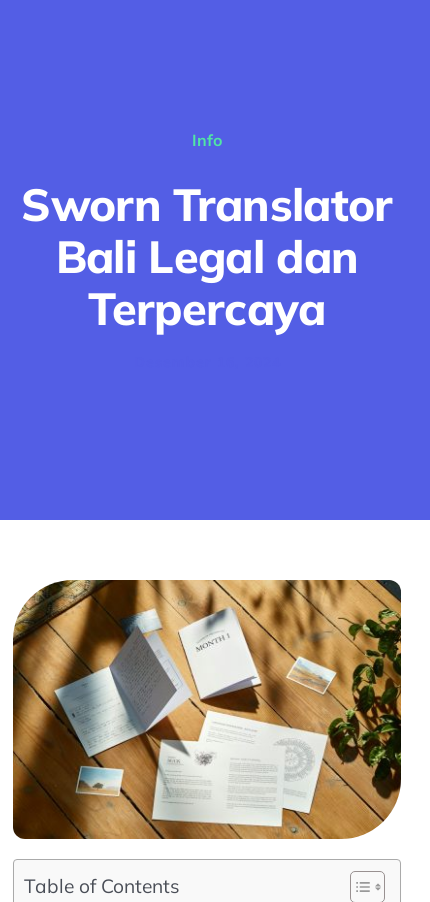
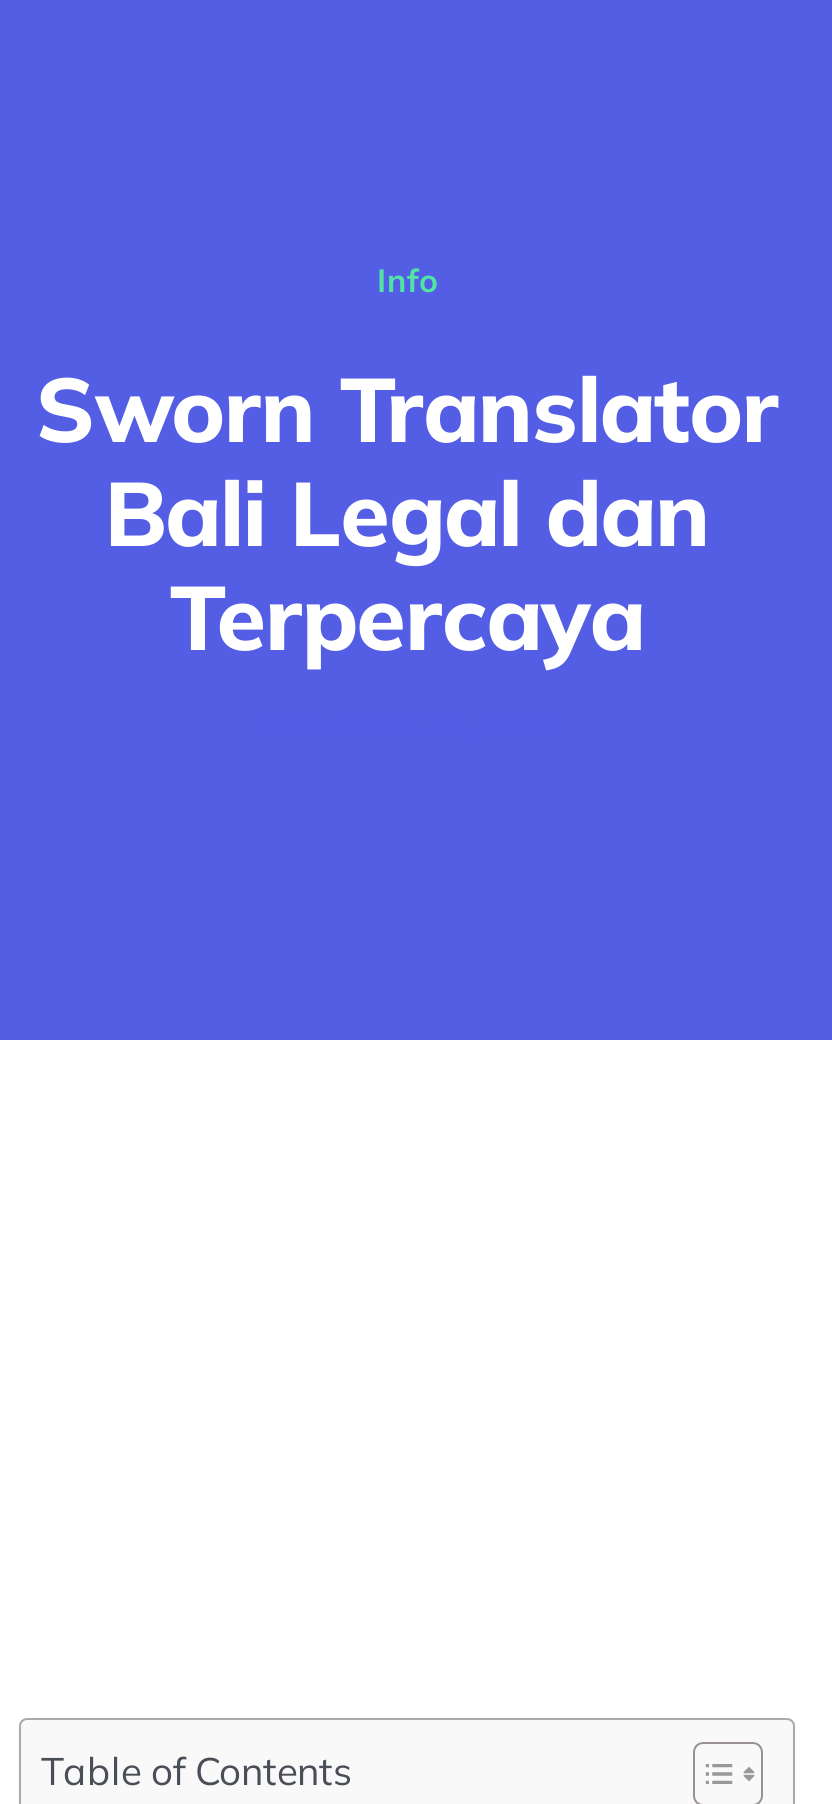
[12,579,402,840] [image] -> none

